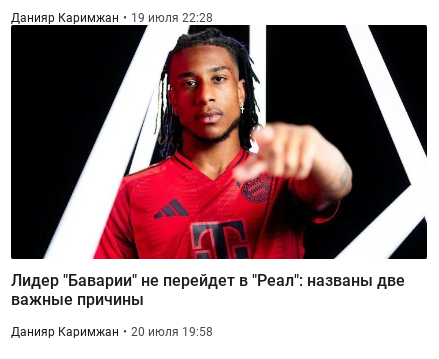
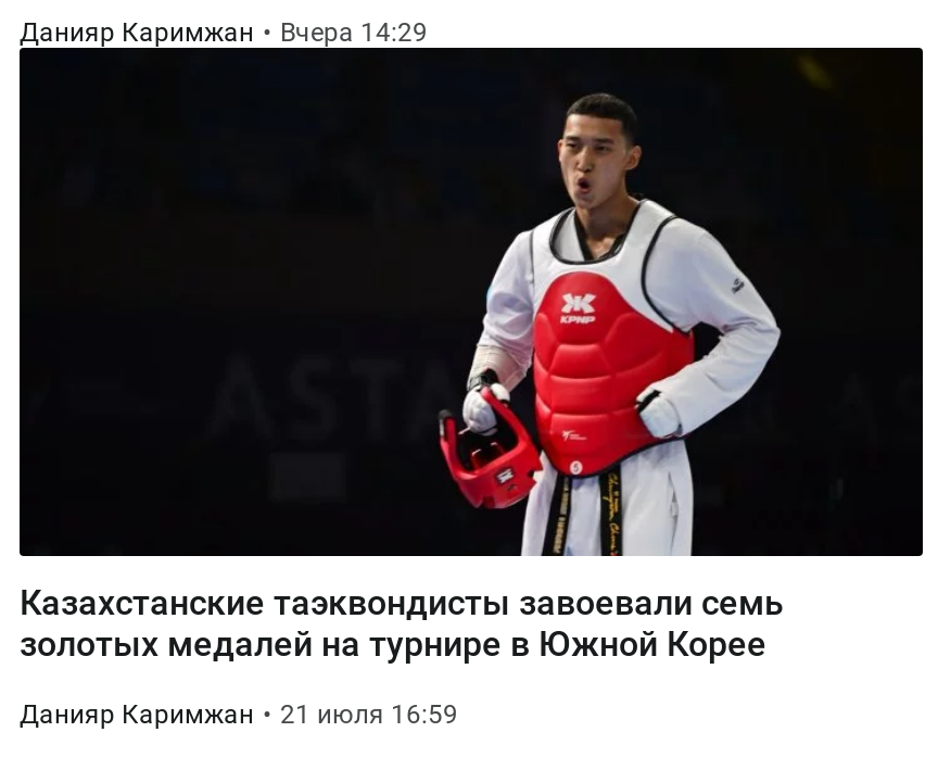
[11,11,213,25] Данияр Каримжан 19 июля 22:28 -> [20,17,428,48] Данияр Каримжан Вчера 14:29
[11,25,427,309] [image] | Лидер "Баварии" не перейдет в "Реал": названы две | важные причины -> [20,46,925,665] [image] | Казахстанские таэквондисты завоевали семь | золотых медалей на турнире в Южной Корее
[11,325,213,339] Данияр Каримжан 20 июля 19:58 -> [20,699,458,730] Данияр Каримжан 21 июля 16:59

